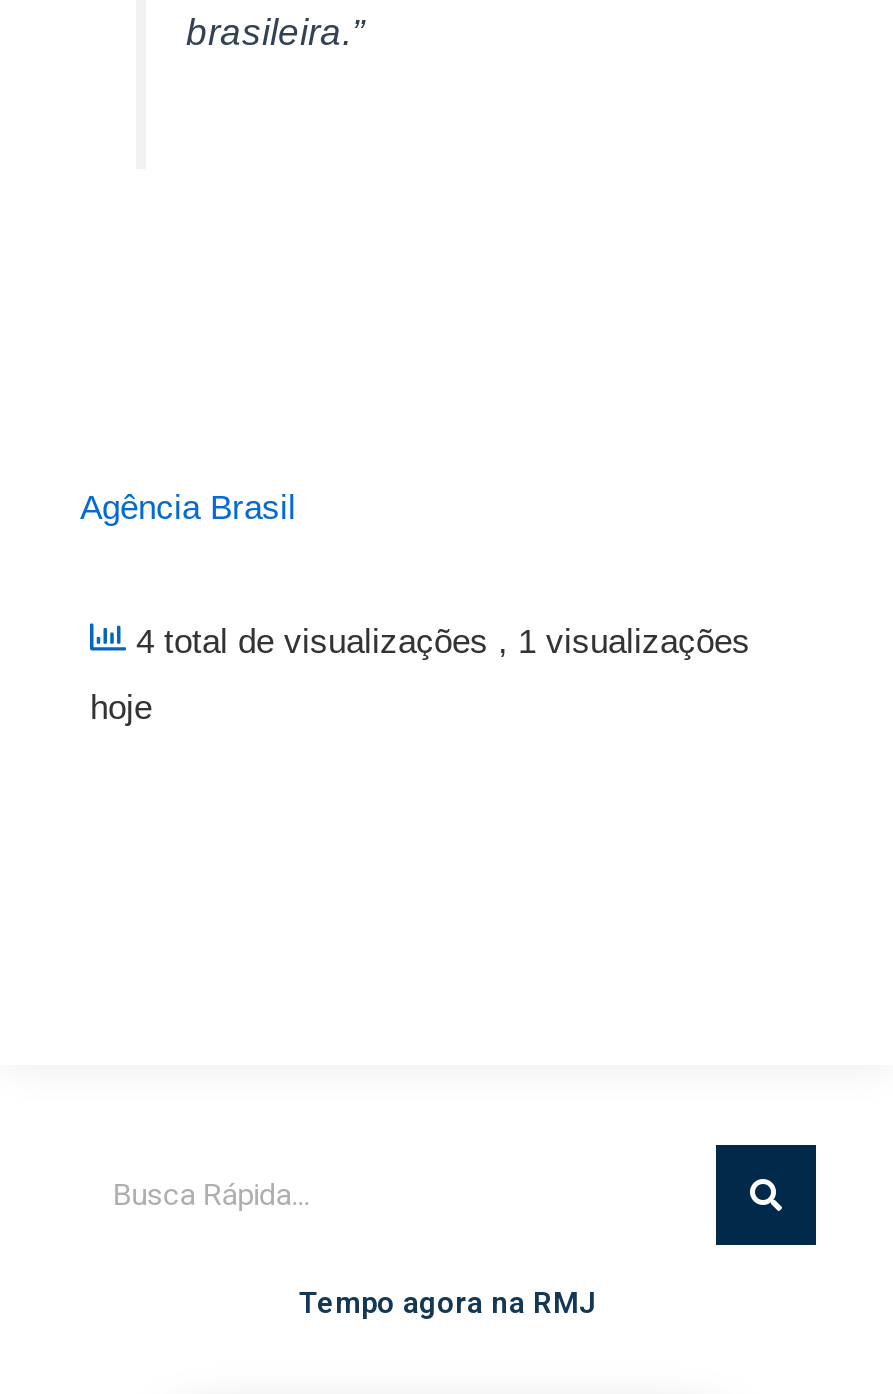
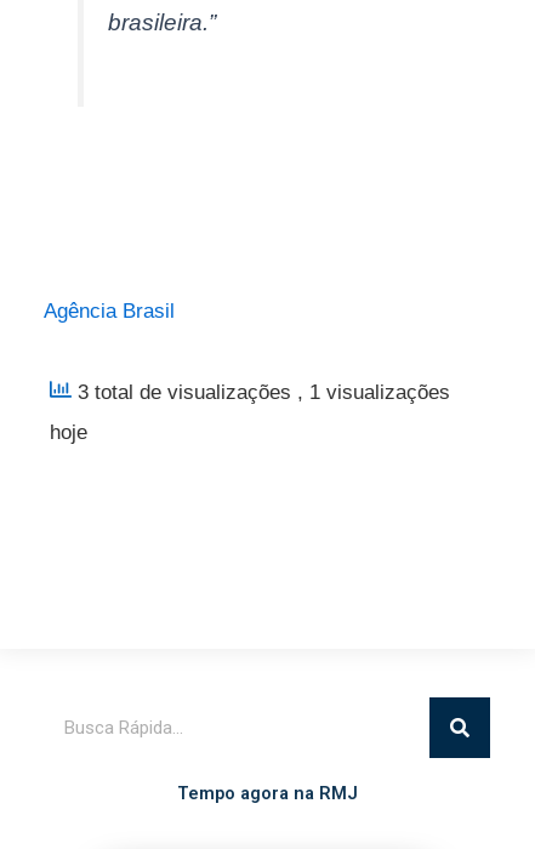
[126,623,750,661] 4 total de visualizações, 1 visualizações -> [72,381,450,404] 3 total de visualizações, 1 visualizações

